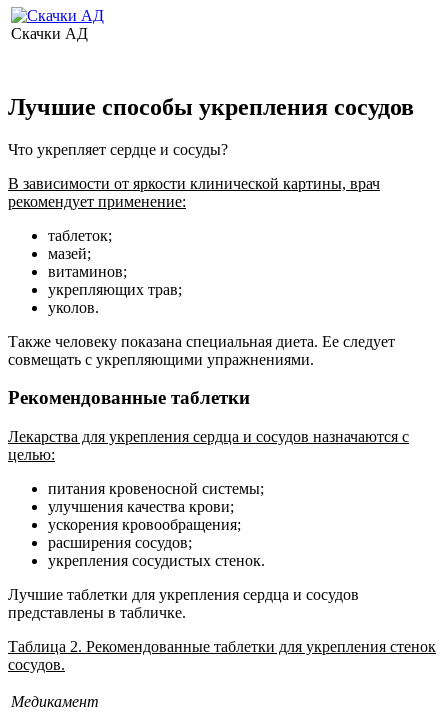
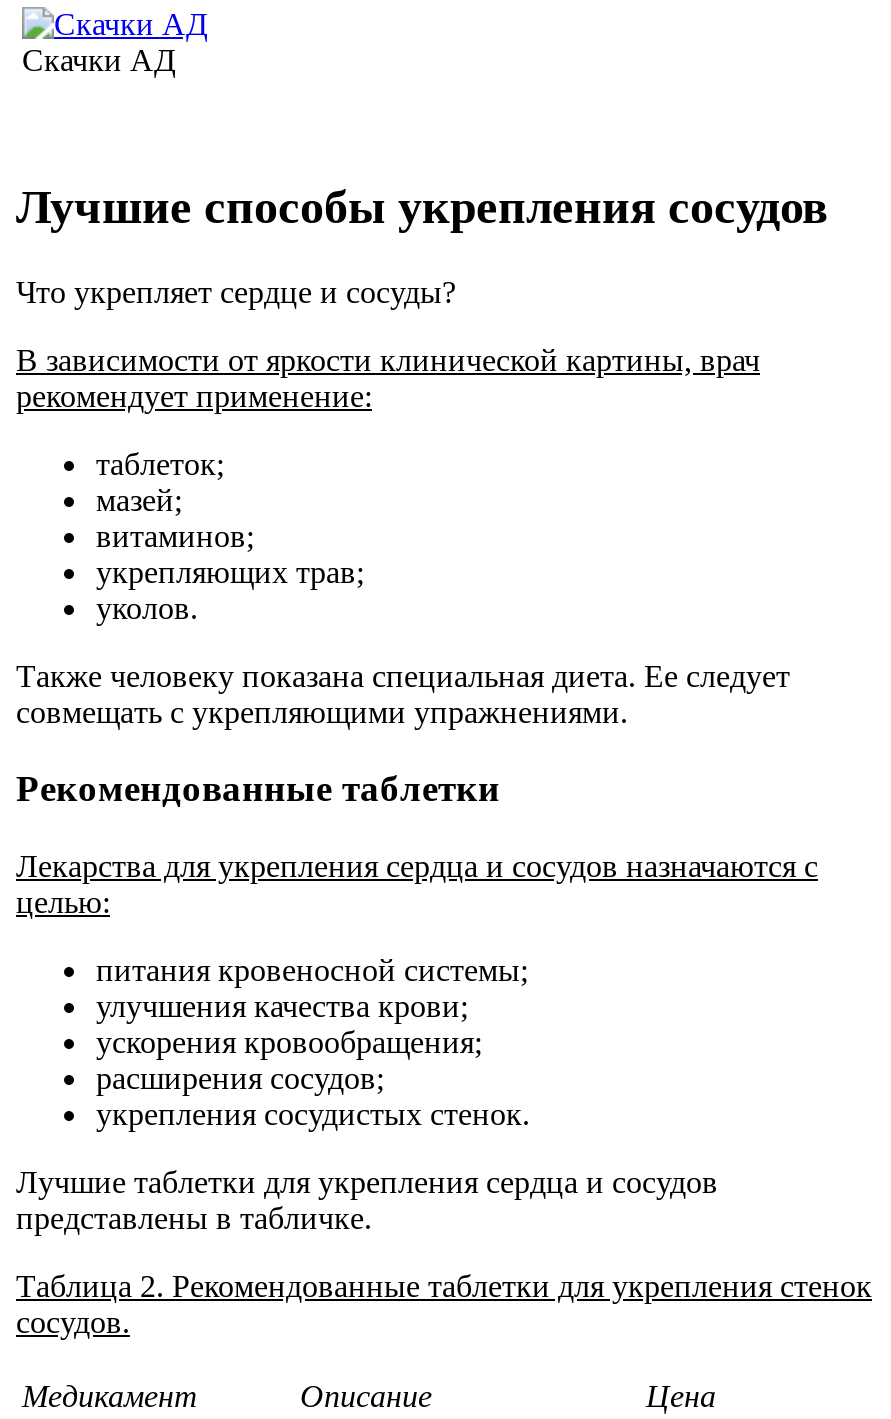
none -> [300,1379,716,1413] Описание | Цена

